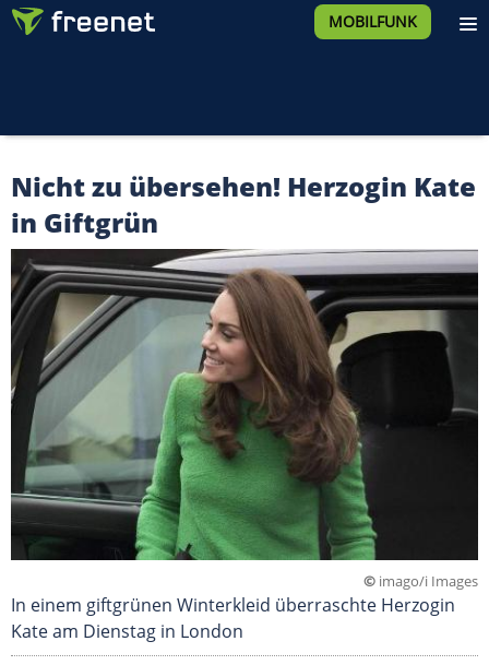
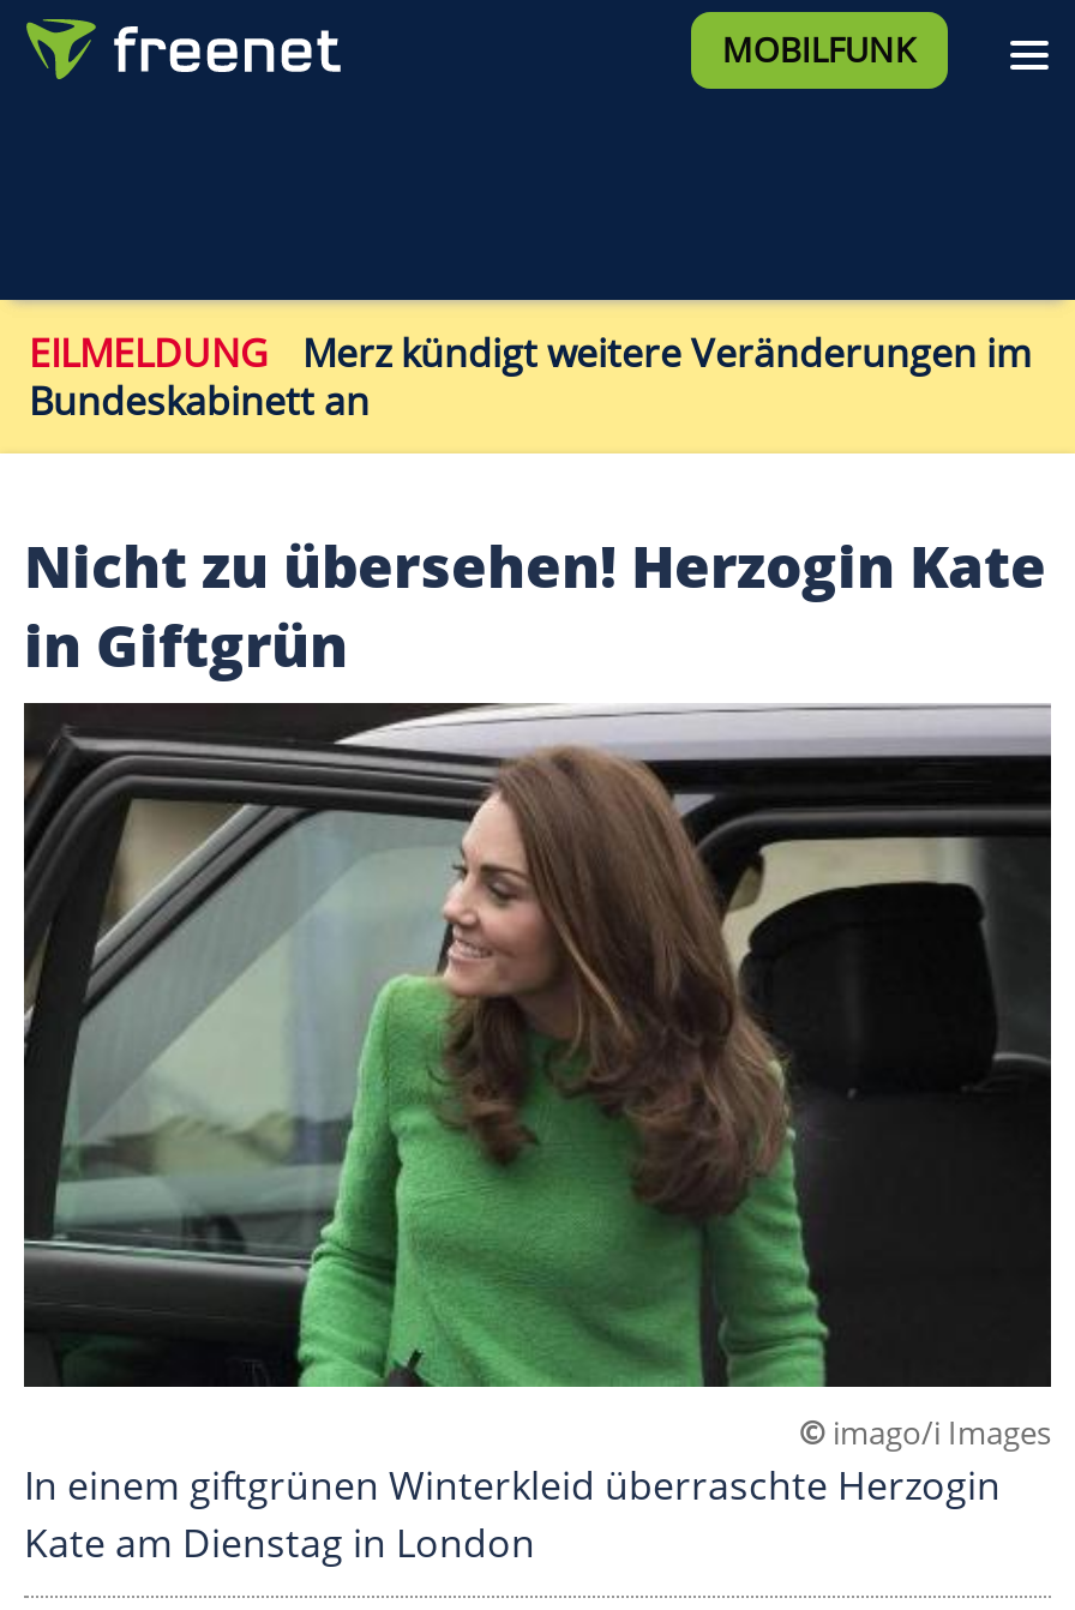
none -> [29,326,1032,427] EILMELDUNG Merz kündigt weitere Veränderungen im | Bundeskabinett an

